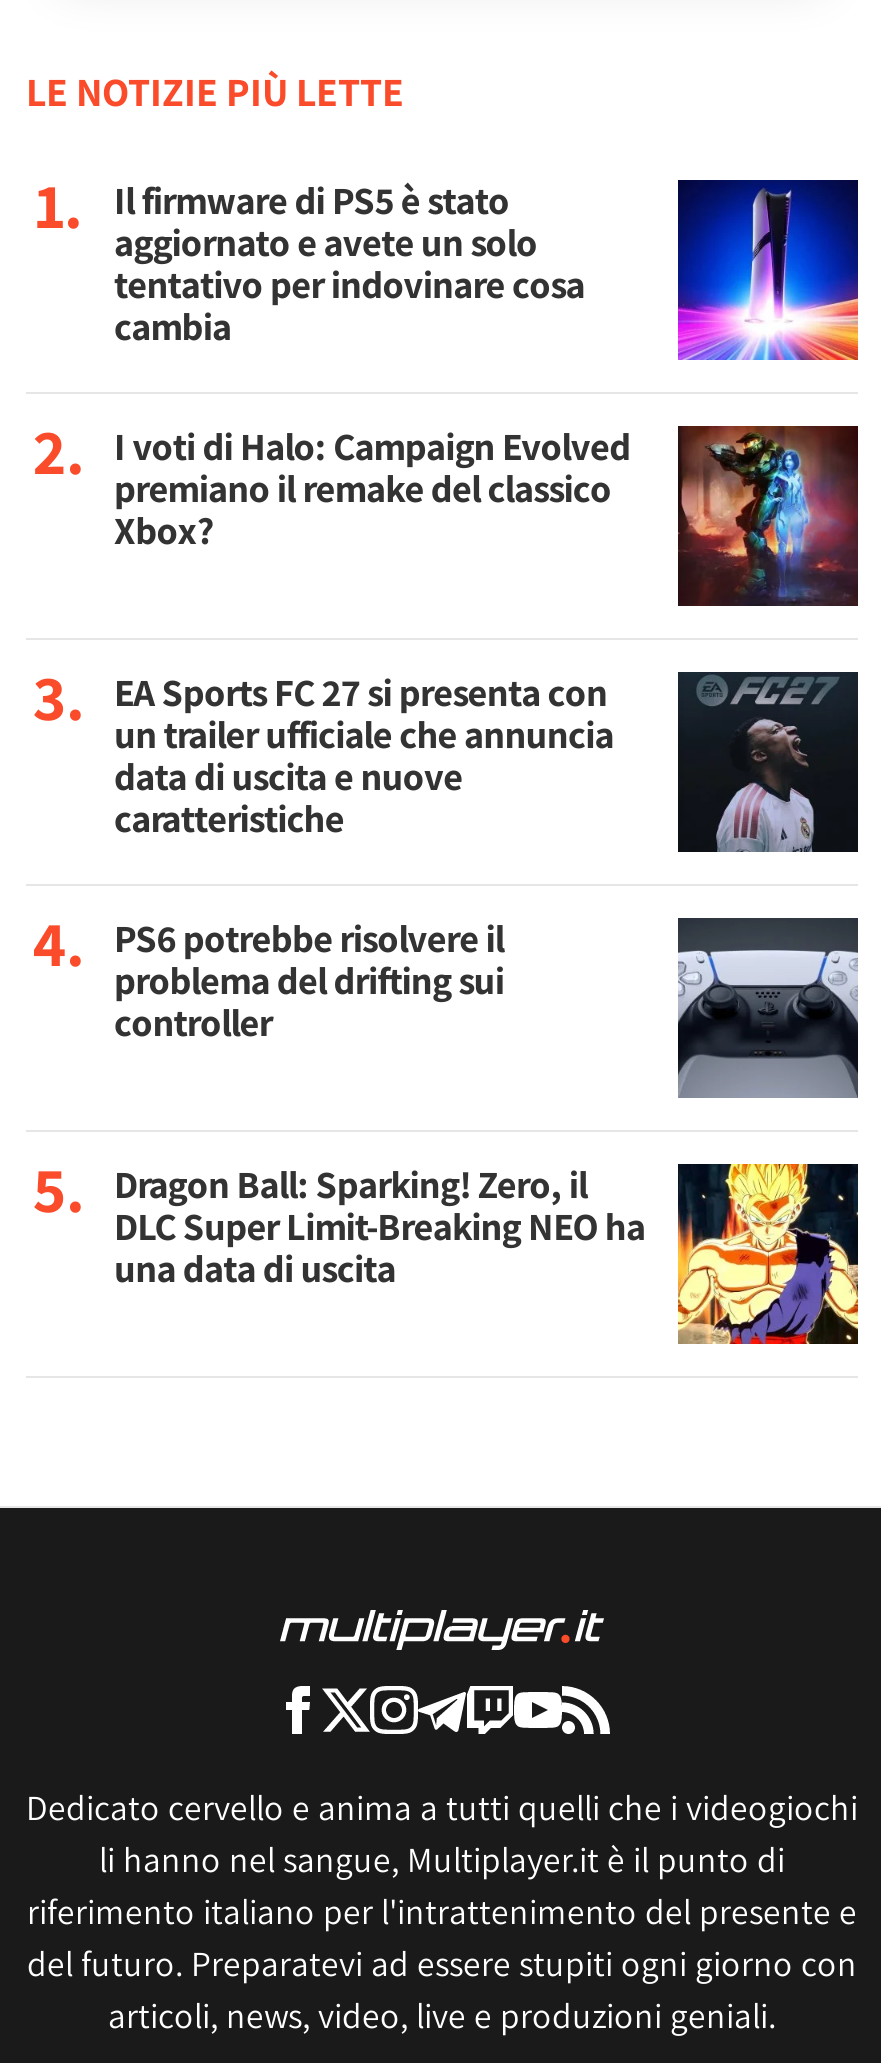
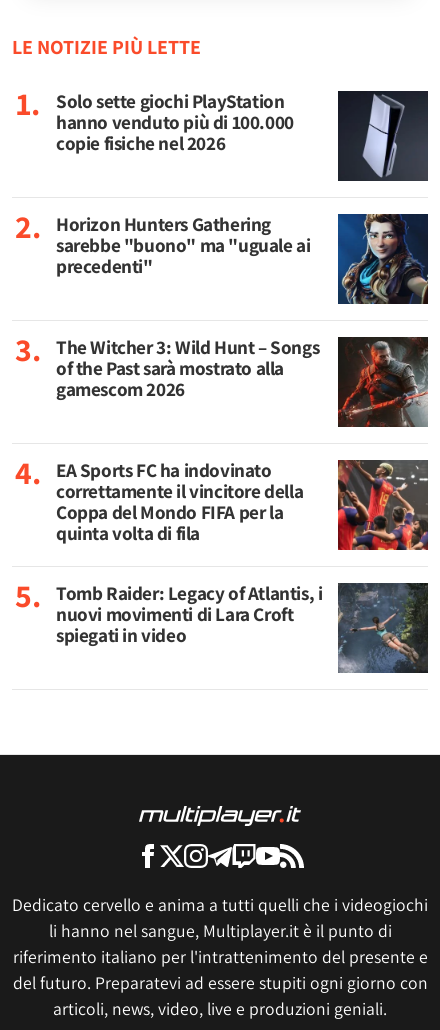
[114,174,585,352] Il firmware di PS5 è stato | aggiornato e avete un solo | tentativo per indovinare cosa | cambia -> [56,88,294,156] Solo sette giochi PlayStation | hanno venduto più di 100.000 | copie fisiche nel 2026
[676,180,860,362] [image] -> [337,91,429,182] [image]
[114,420,858,606] [image] | I voti di Halo: Campaign Evolved | premiano il remake del classico | Xbox? -> [56,211,428,305] [image] | Horizon Hunters Gathering | sarebbe "buono" ma "uguale ai | precedenti"
[114,666,860,854] [image] | EA Sports FC 27 si presenta con | un trailer ufficiale che annuncia | data di uscita e nuove | caratteristiche -> [56,334,429,428] [image] | The Witcher 3: Wild Hunt – Songs | of the Past sarà mostrato alla | gamescom 2026
[114,912,504,1048] PS6 potrebbe risolvere il | problema del drifting sui | controller -> [56,457,303,546] EA Sports FC ha indovinato | correttamente il vincitore della | Coppa del Mondo FIFA per la | quinta volta di fila
[676,918,858,1100] [image] -> [337,459,429,551] [image]
[114,1158,860,1346] [image] | Dragon Ball: Sparking! Zero, il | DLC Super Limit-Breaking NEO ha | una data di uscita -> [56,580,429,674] [image] | Tomb Raider: Legacy of Atlantis, i | nuovi movimenti di Lara Croft | spiegati in video

